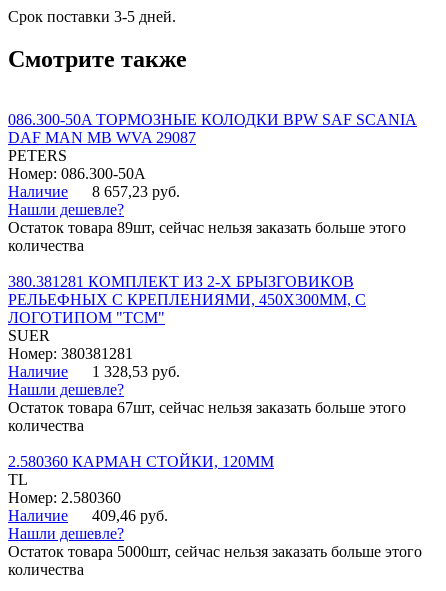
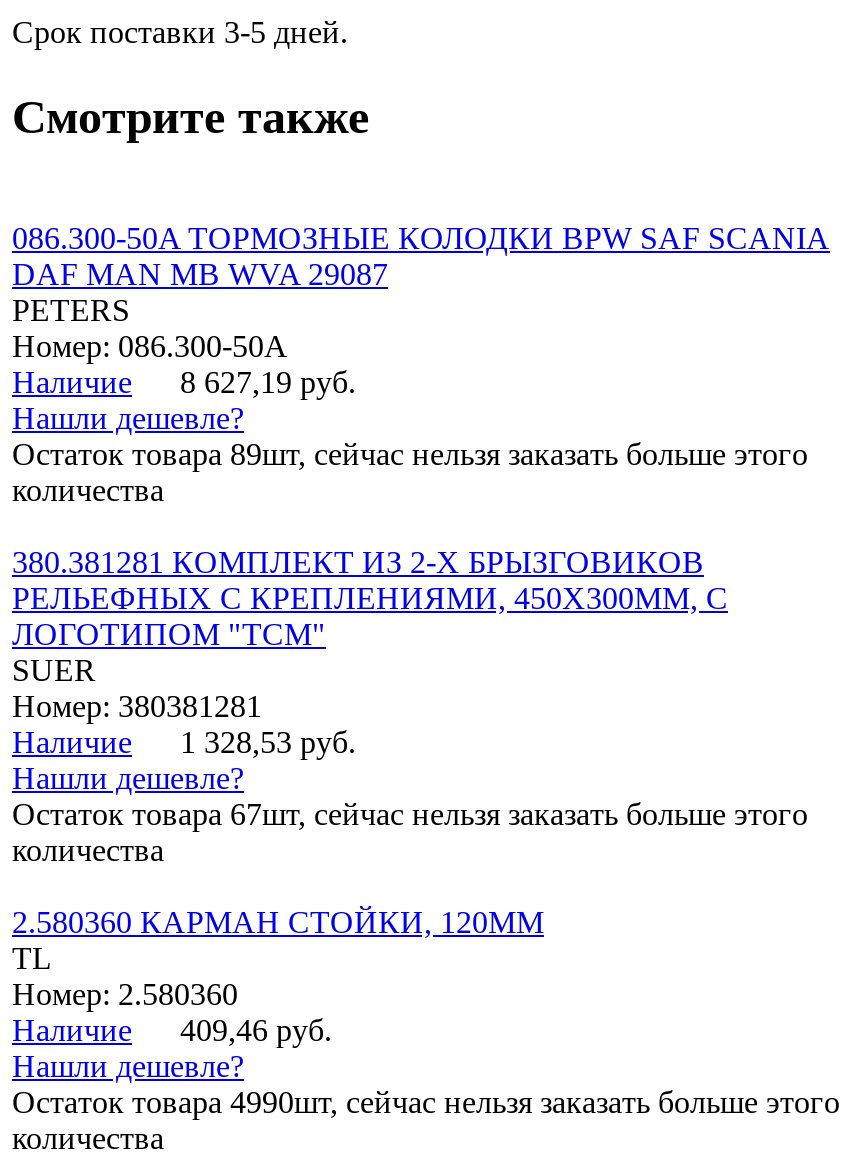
[8,183,180,200] Наличие 8 657,23 руб. -> [12,365,356,399] Наличие 8 627,19 руб.
[8,543,422,560] Остаток товара 5000шт, сейчас нельзя заказать больше этого -> [12,1085,840,1119] Остаток товара 4990шт, сейчас нельзя заказать больше этого

